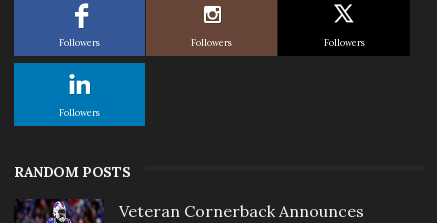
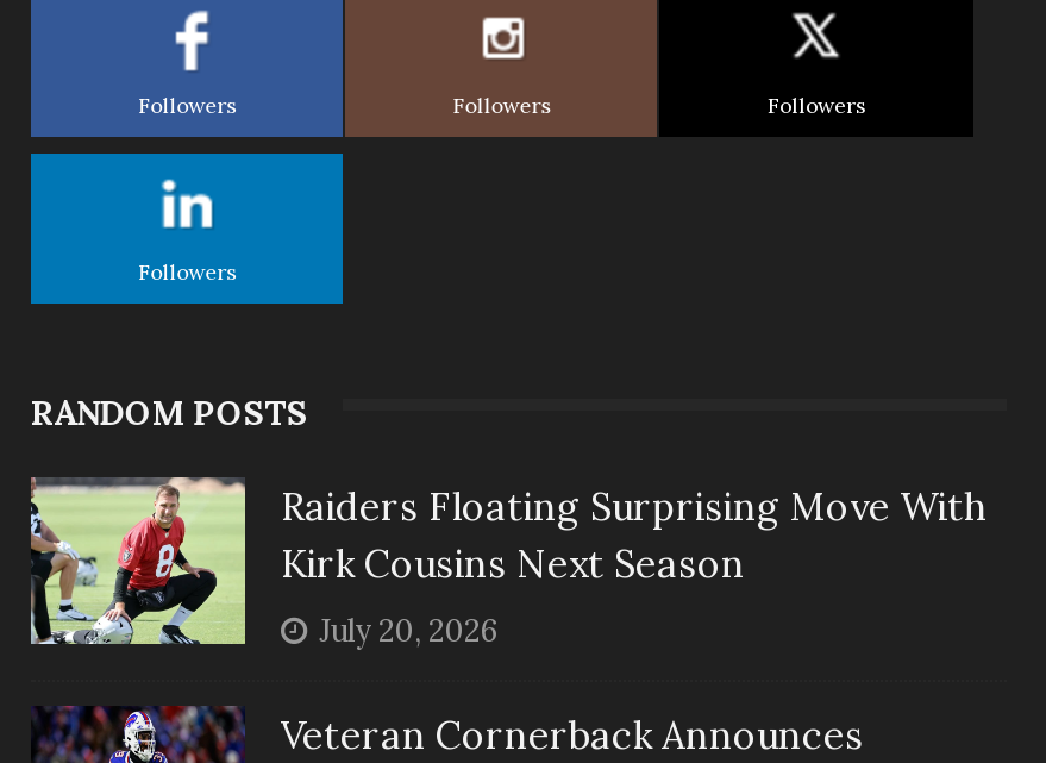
none -> [29,475,985,650] [image] | Raiders Floating Surprising Move With | Kirk Cousins Next Season | July 20, 2026

